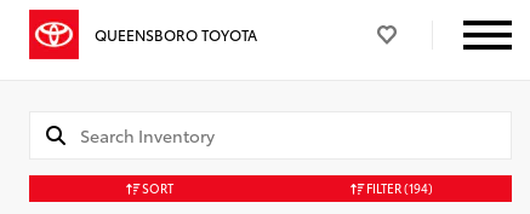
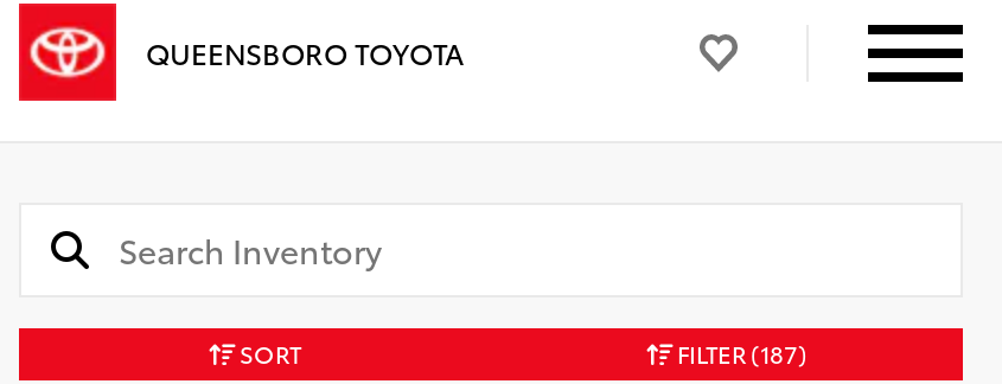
[363,179,432,197] FILTER (194) -> [672,335,808,370] FILTER (187)

